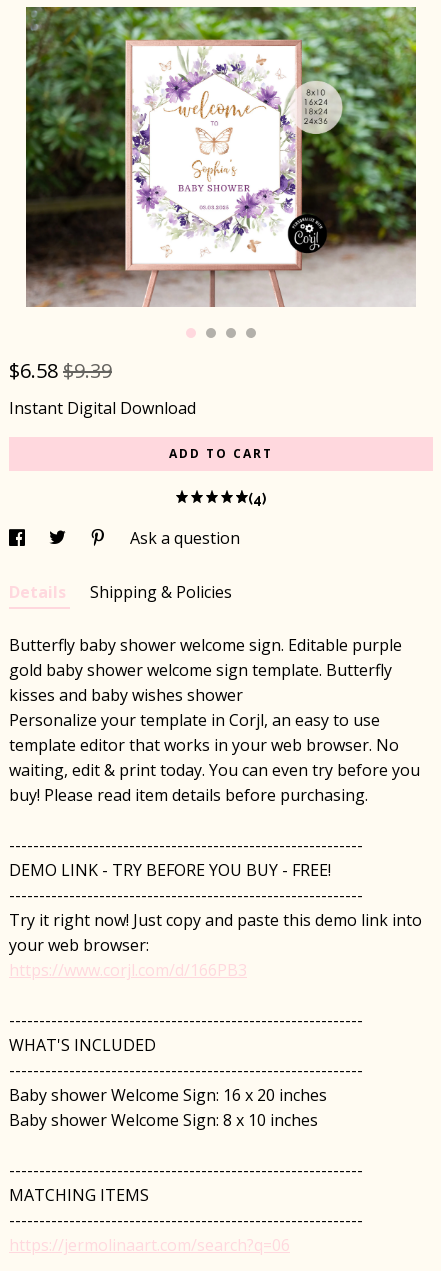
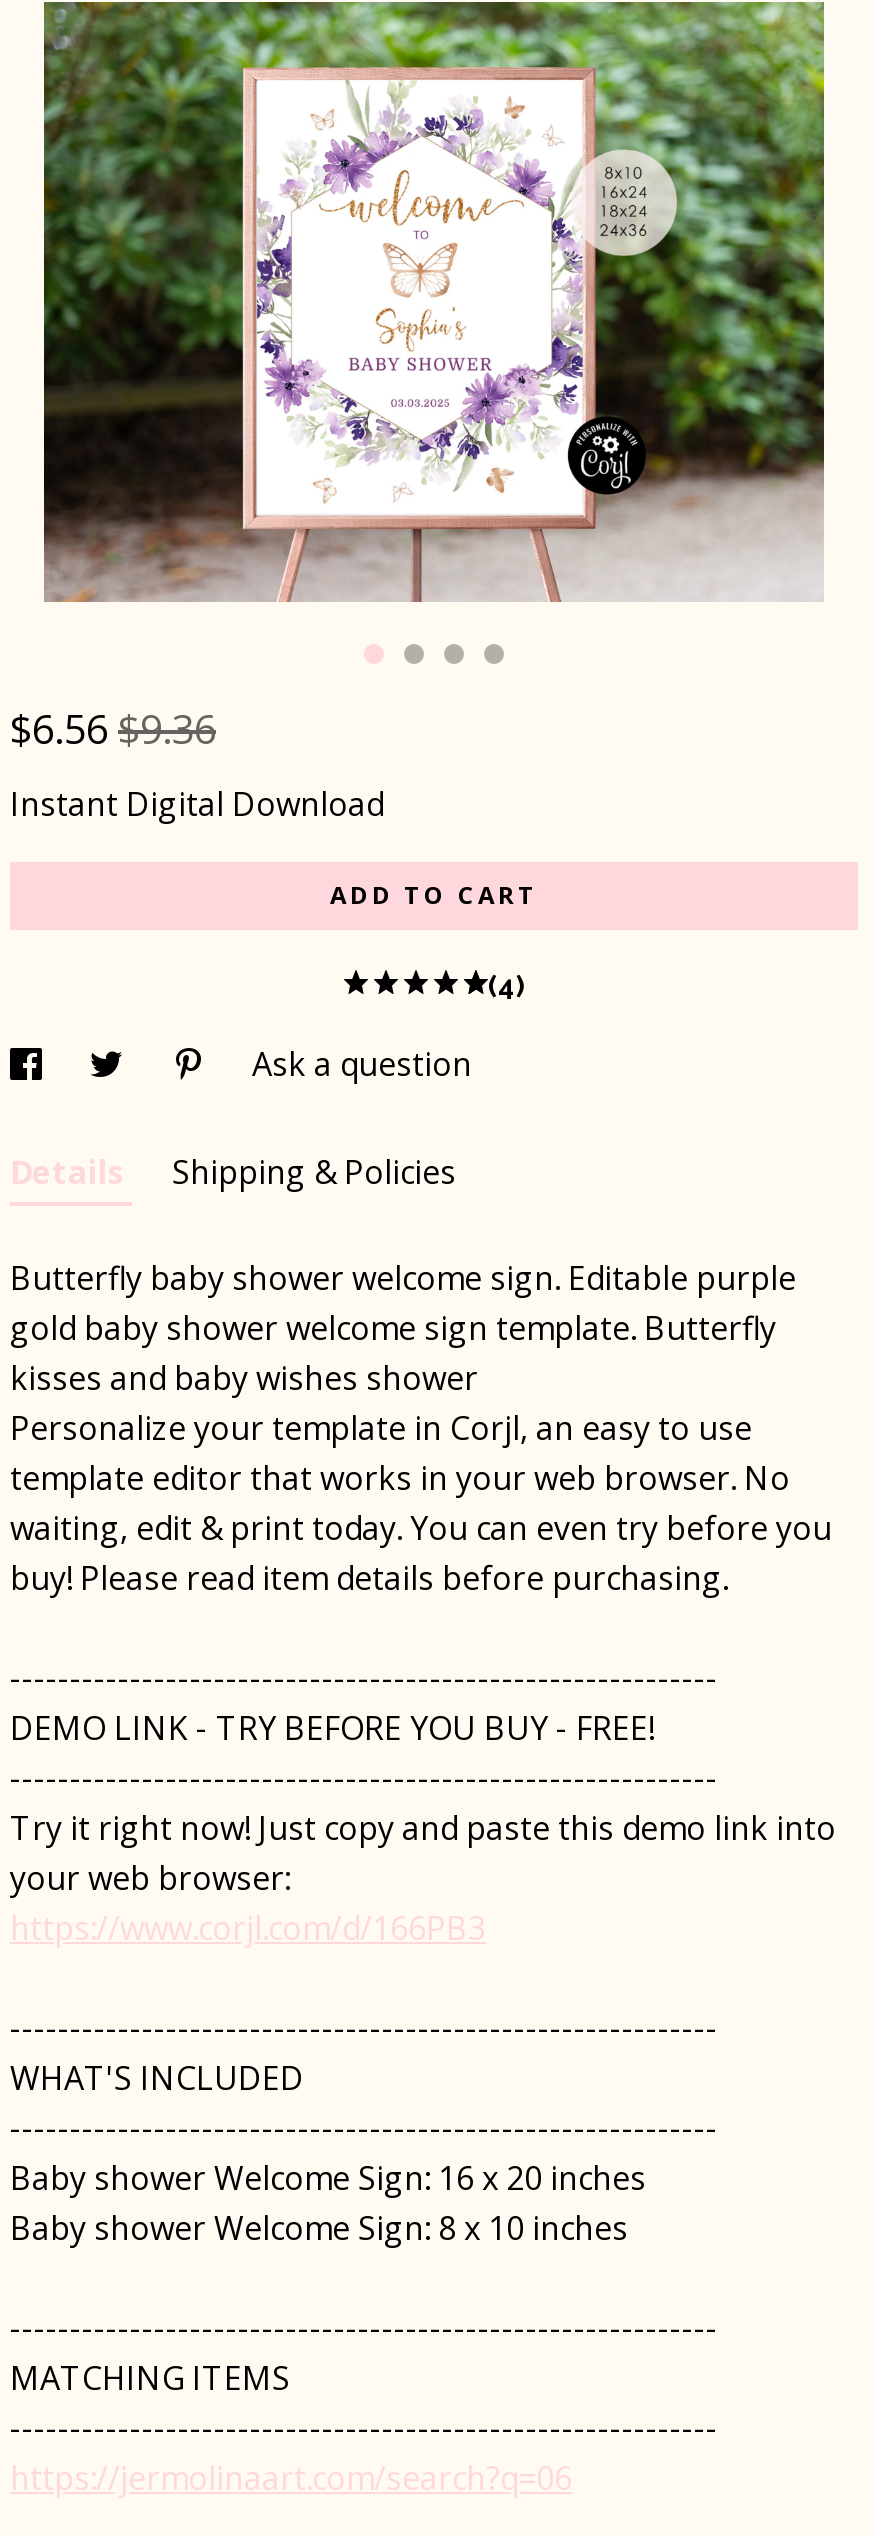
[9,357,112,384] $6.58 $9.39 -> [10,702,216,756] $6.56 $9.36

